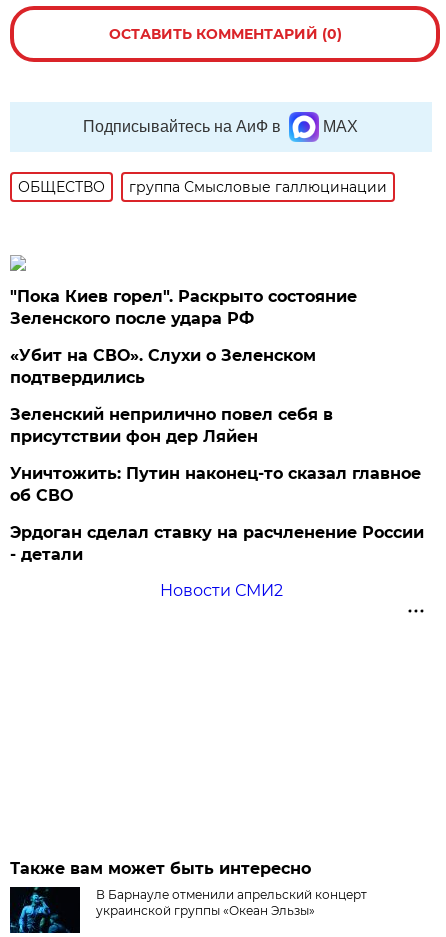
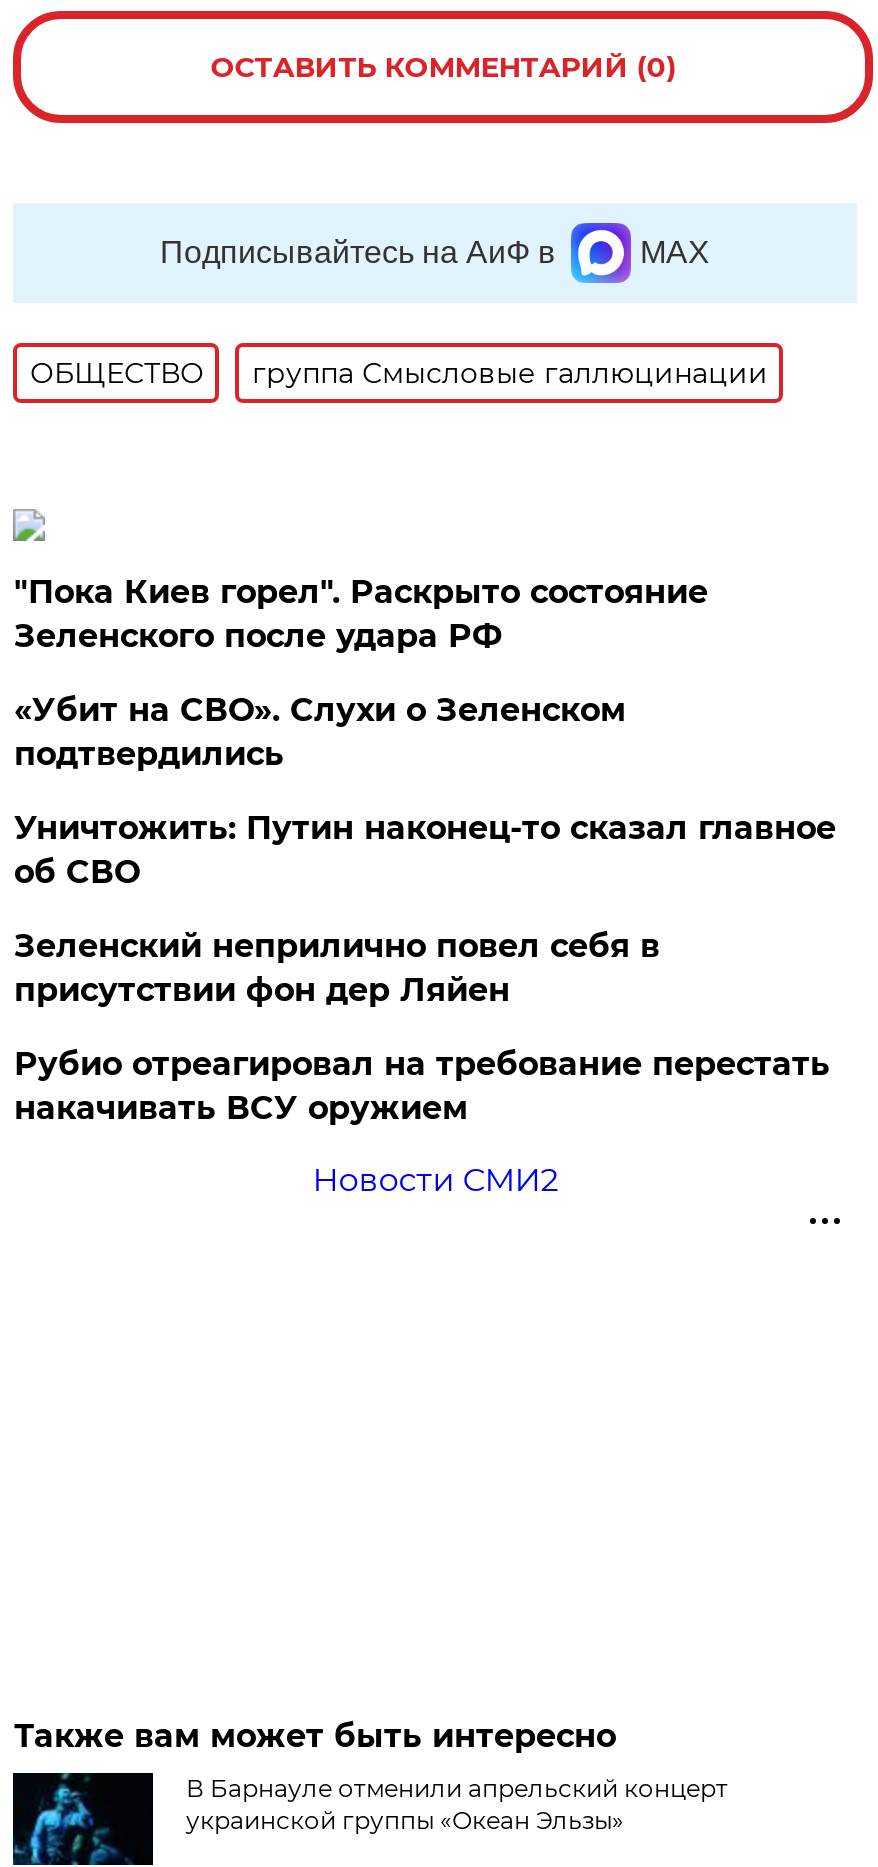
moved [10,405,333,446] -> [14,927,660,1009]: Зеленский неприлично повел cебя в | присутствии фон дер Ляйен
moved [10,464,421,505] -> [14,809,836,891]: Уничтожить: Путин наконец-то сказал главное | об СВО
[10,523,424,564] Эрдоган сделал ставку на расчленение России | - детали -> [14,1045,830,1127] Рубио отреагировал на требование перестать | накачивать ВСУ оружием

